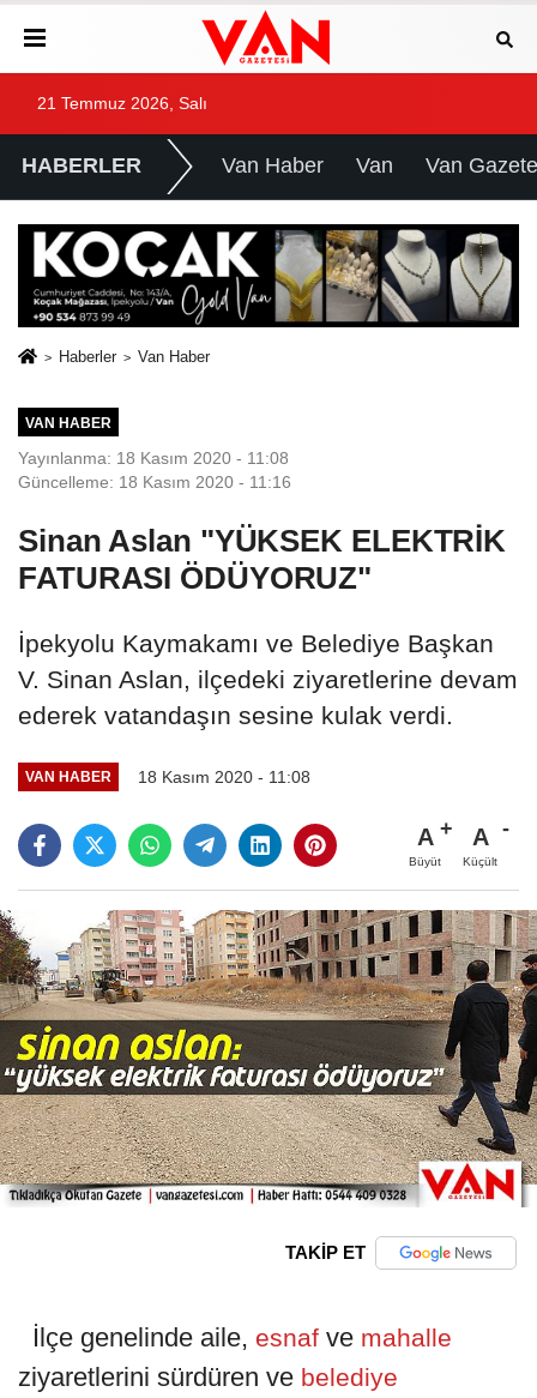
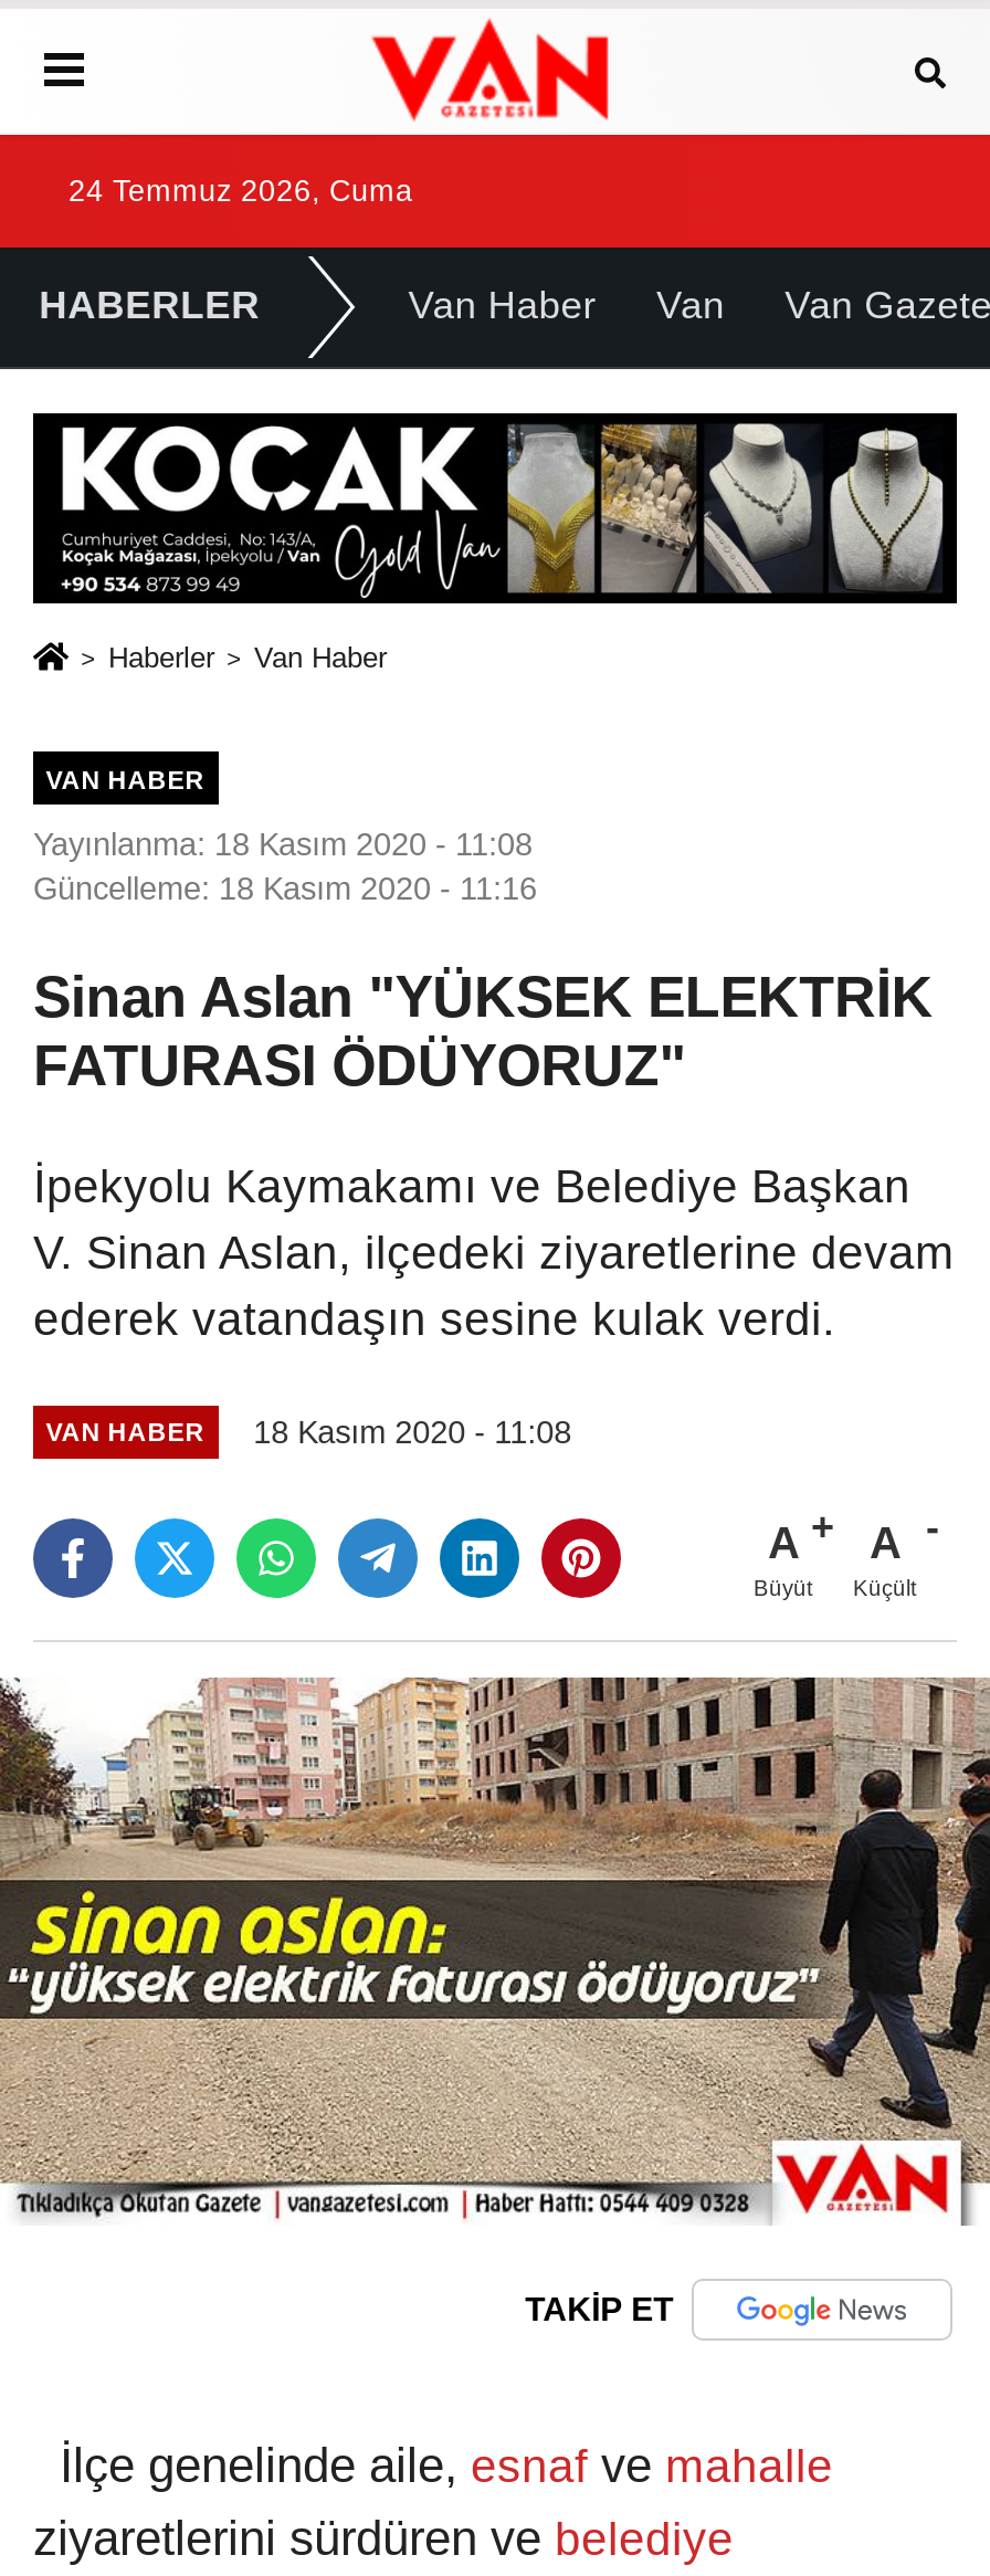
[37,95,207,113] 21 Temmuz 2026, Salı -> [69,175,413,208] 24 Temmuz 2026, Cuma

